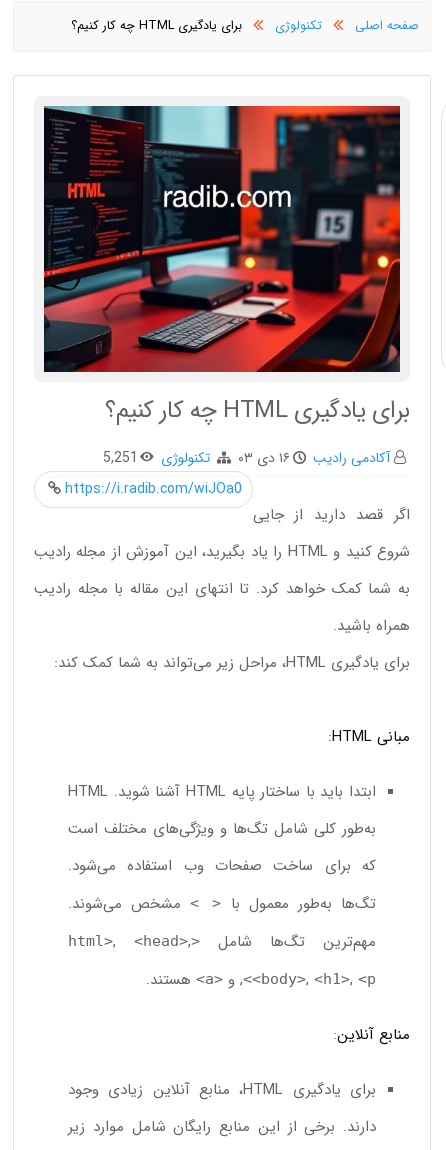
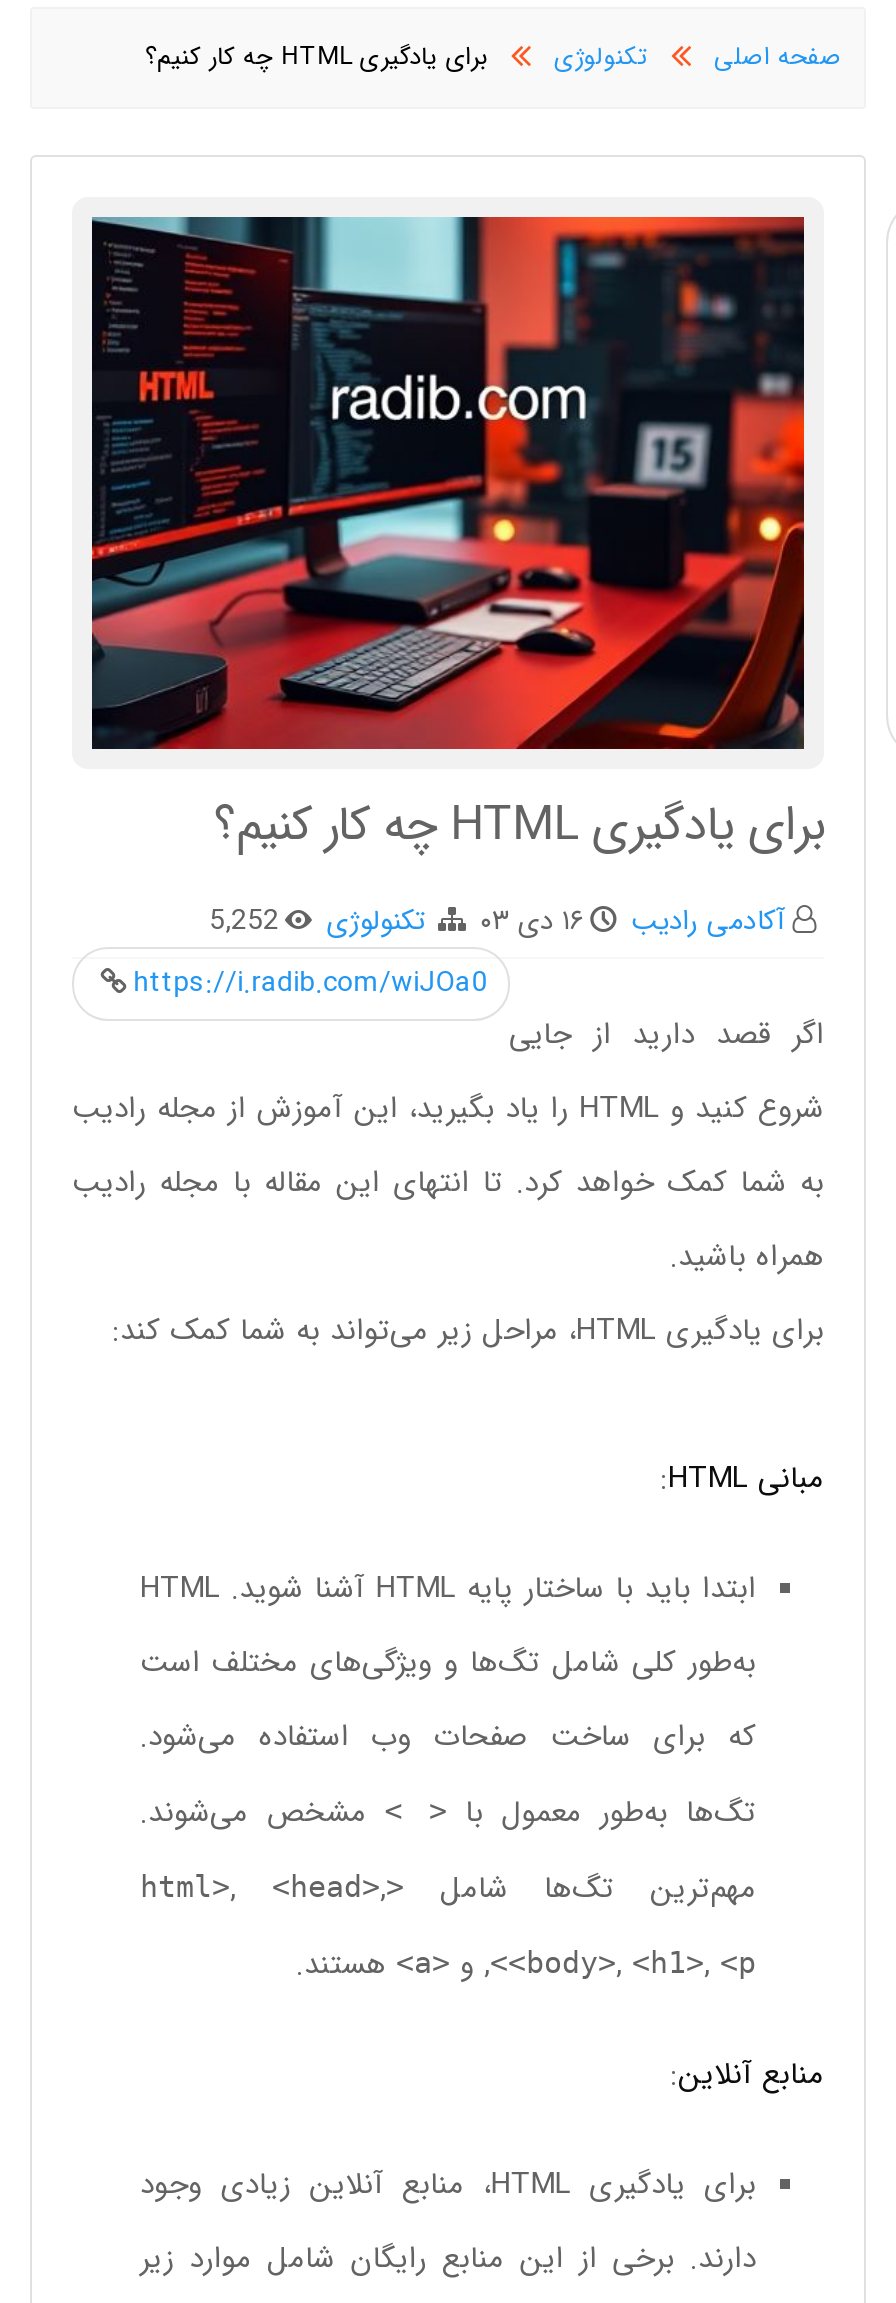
[103,447,210,469] تکنولوژی 5,251 -> [209,900,424,944] تکنولوژی 5,252

